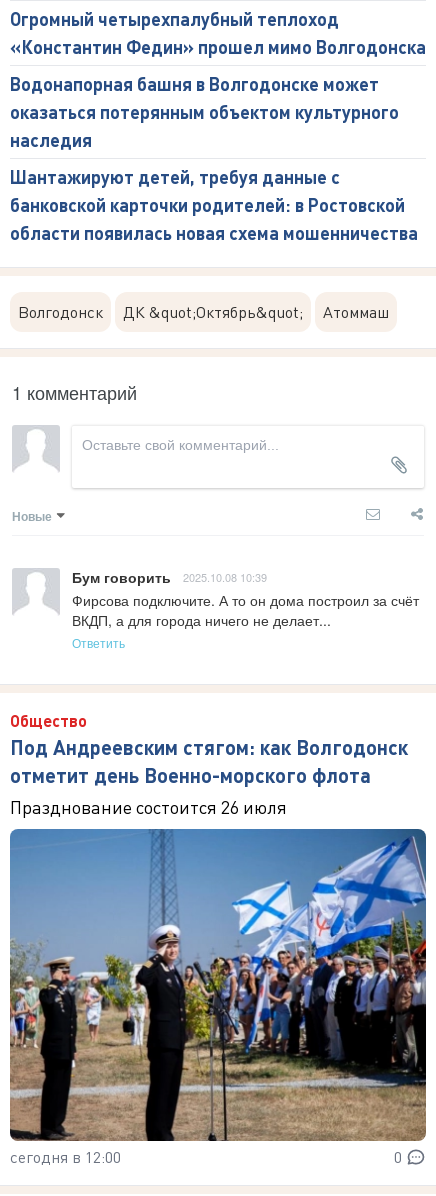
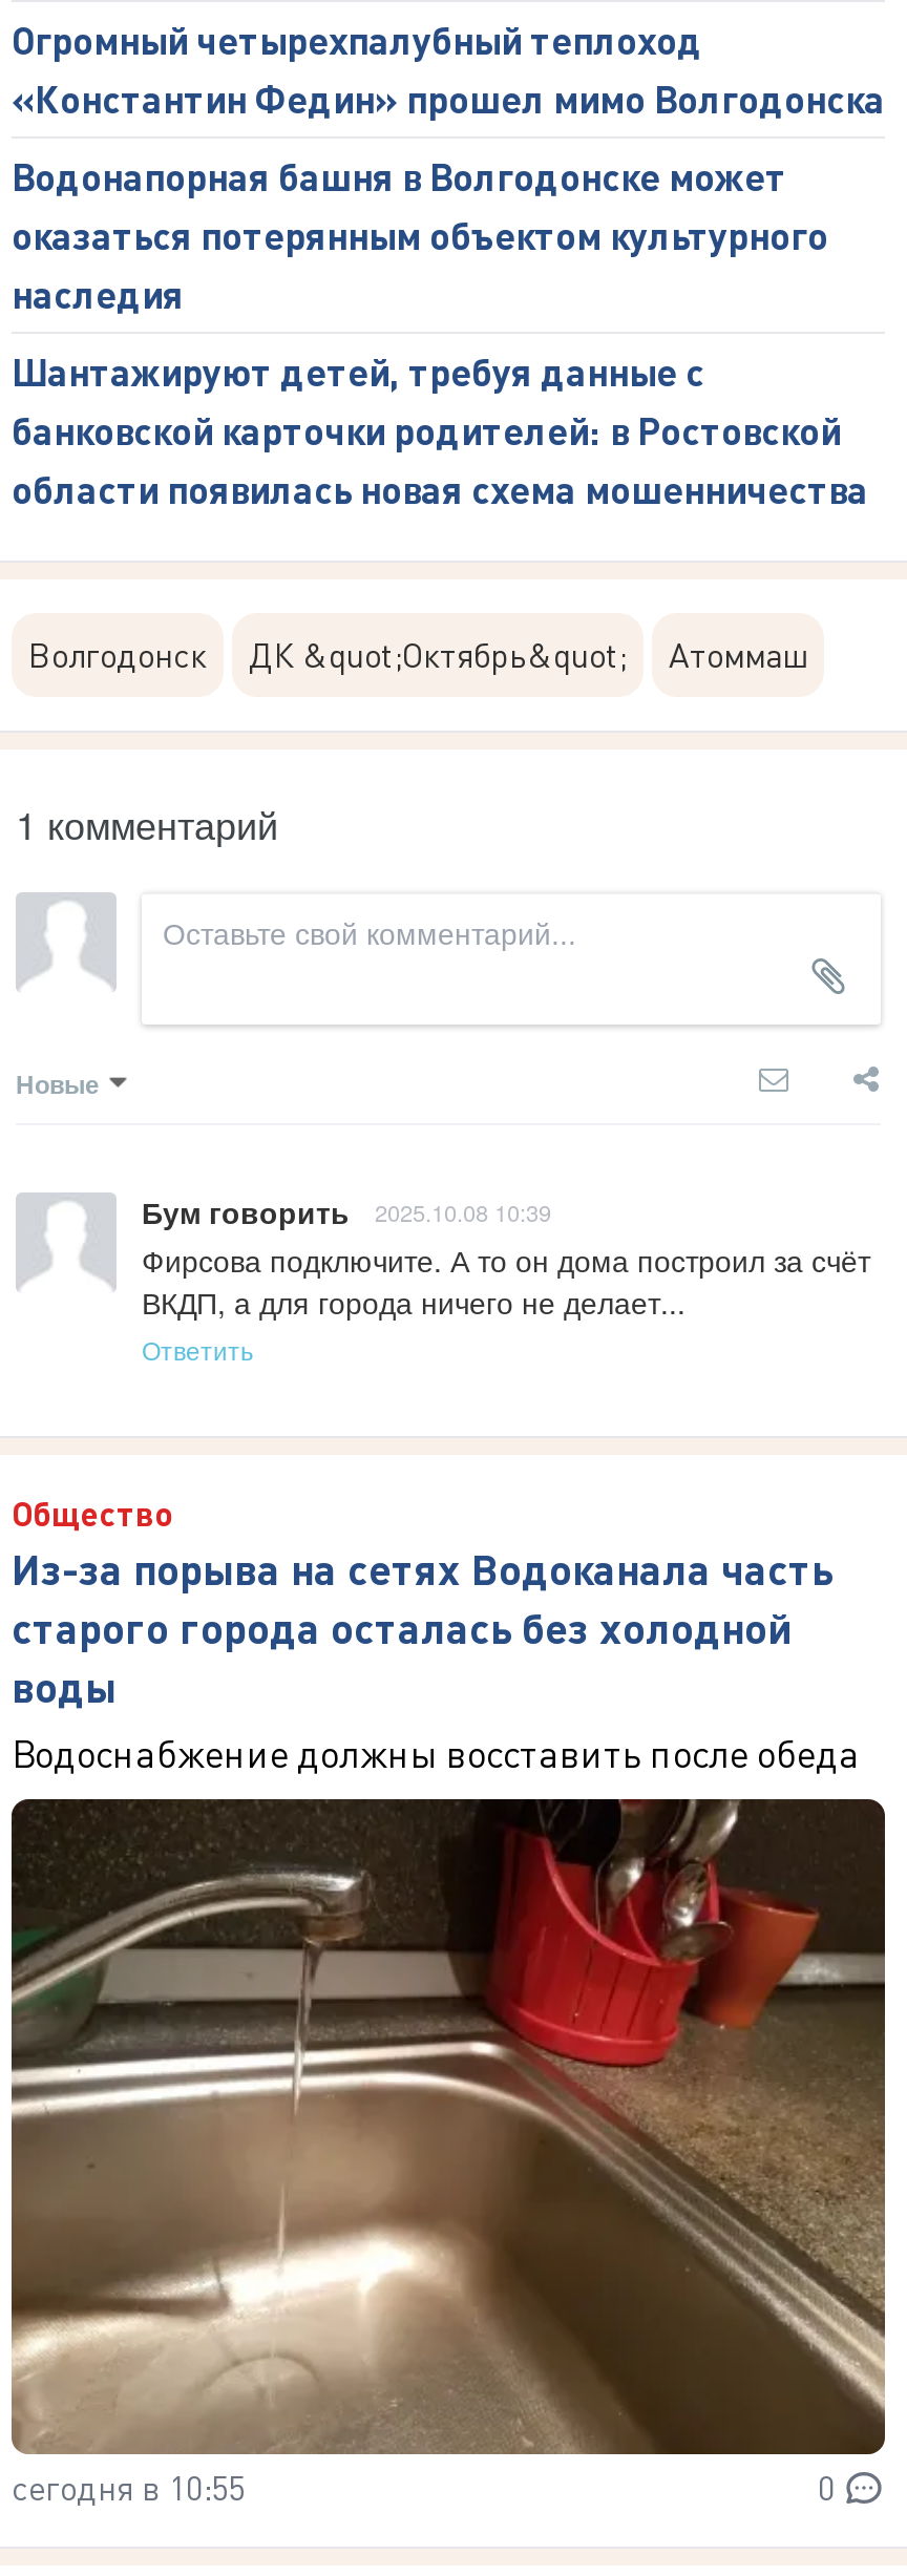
[10,735,408,818] Под Андреевским стягом: как Волгодонск | отметит день Военно-морского флота | Празднование состоится 26 июля -> [12,1544,860,1777] Из-за порыва на сетях Водоканала часть | старого города осталась без холодной | воды | Водоснабжение должны восставить после обеда
[9,854,427,1167] [image] | сегодня в 12:00 -> [9,1797,887,2509] [image] | сегодня в 10:55

